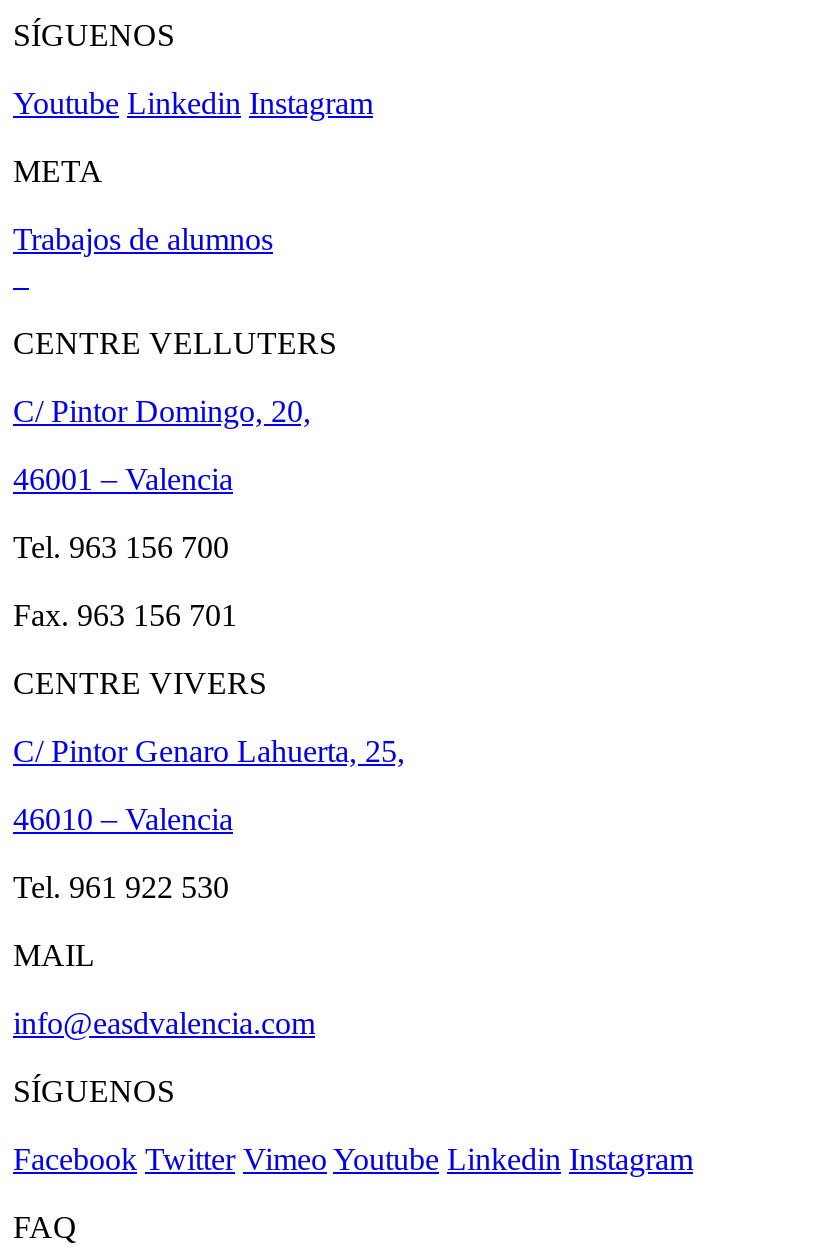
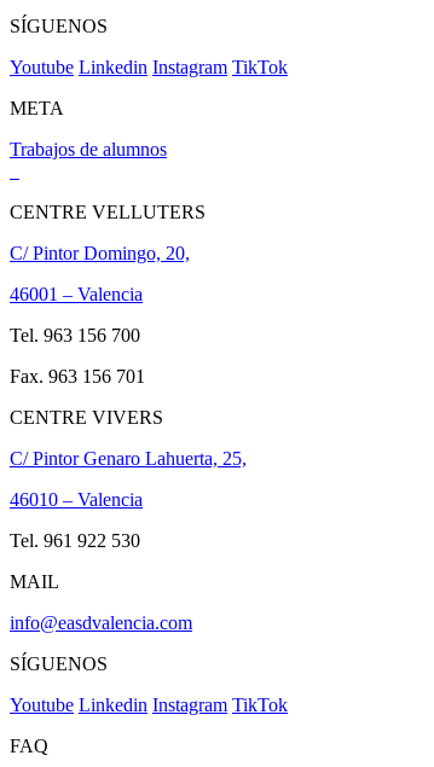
[13,85,373,119] Youtube Linkedin Instagram -> [10,56,288,77] Youtube Linkedin Instagram TikTok
[13,1141,693,1175] Facebook Twitter Vimeo Youtube Linkedin Instagram -> [10,694,288,714] Youtube Linkedin Instagram TikTok

